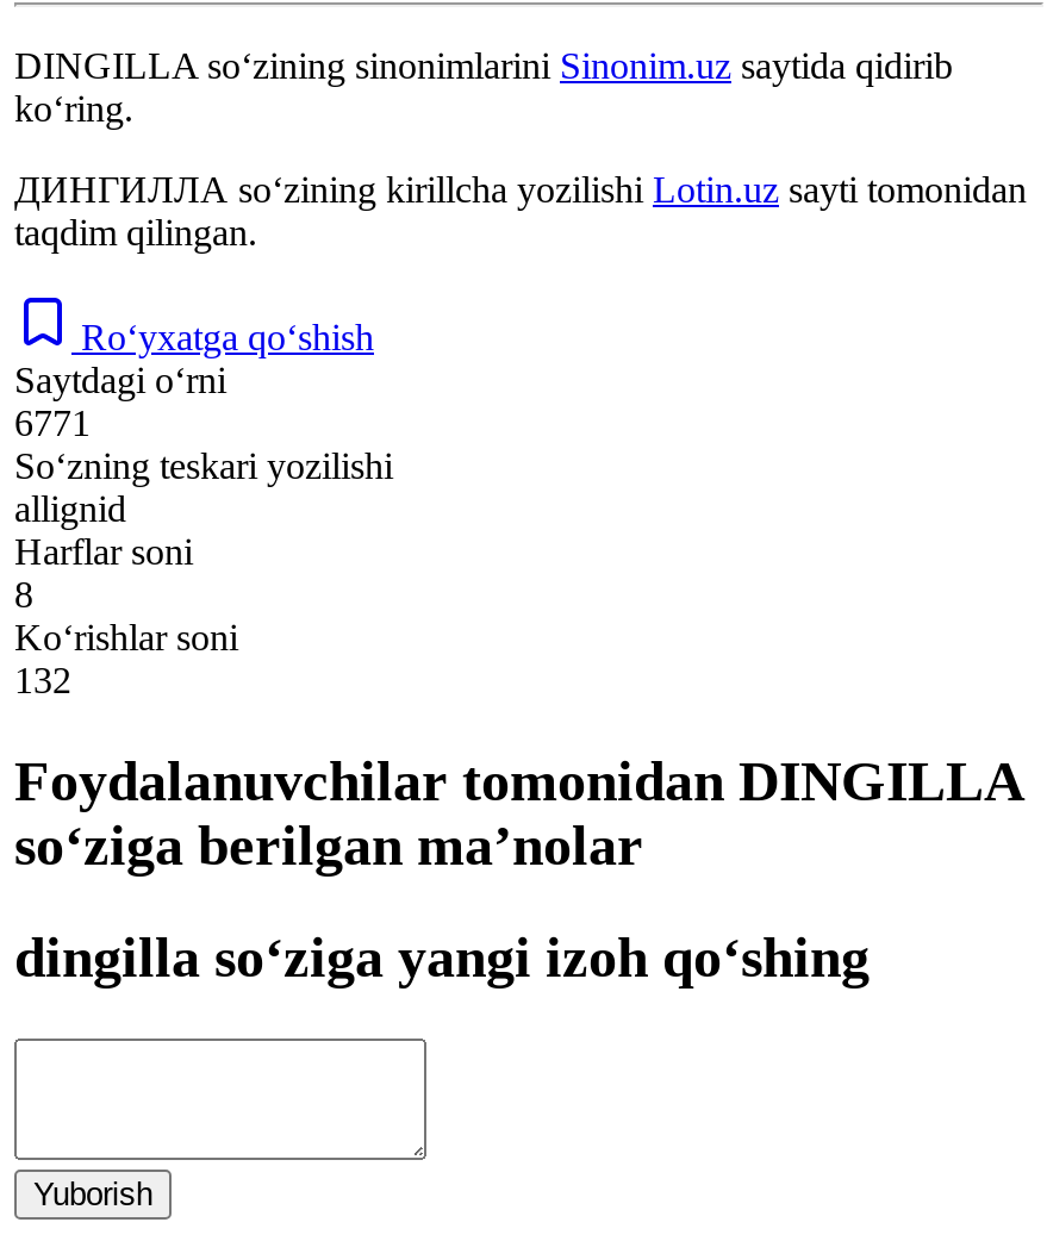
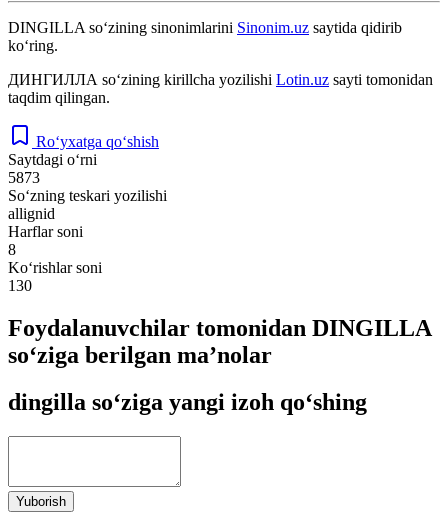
[14,402,91,443] 6771 -> [8,169,40,186] 5873
[14,660,71,700] 132 -> [8,277,32,294] 130

